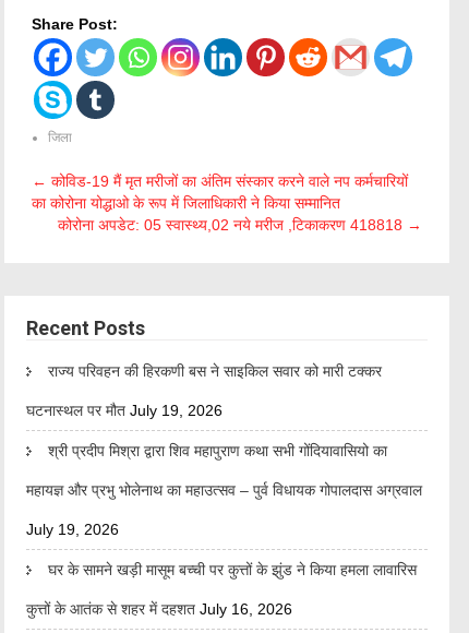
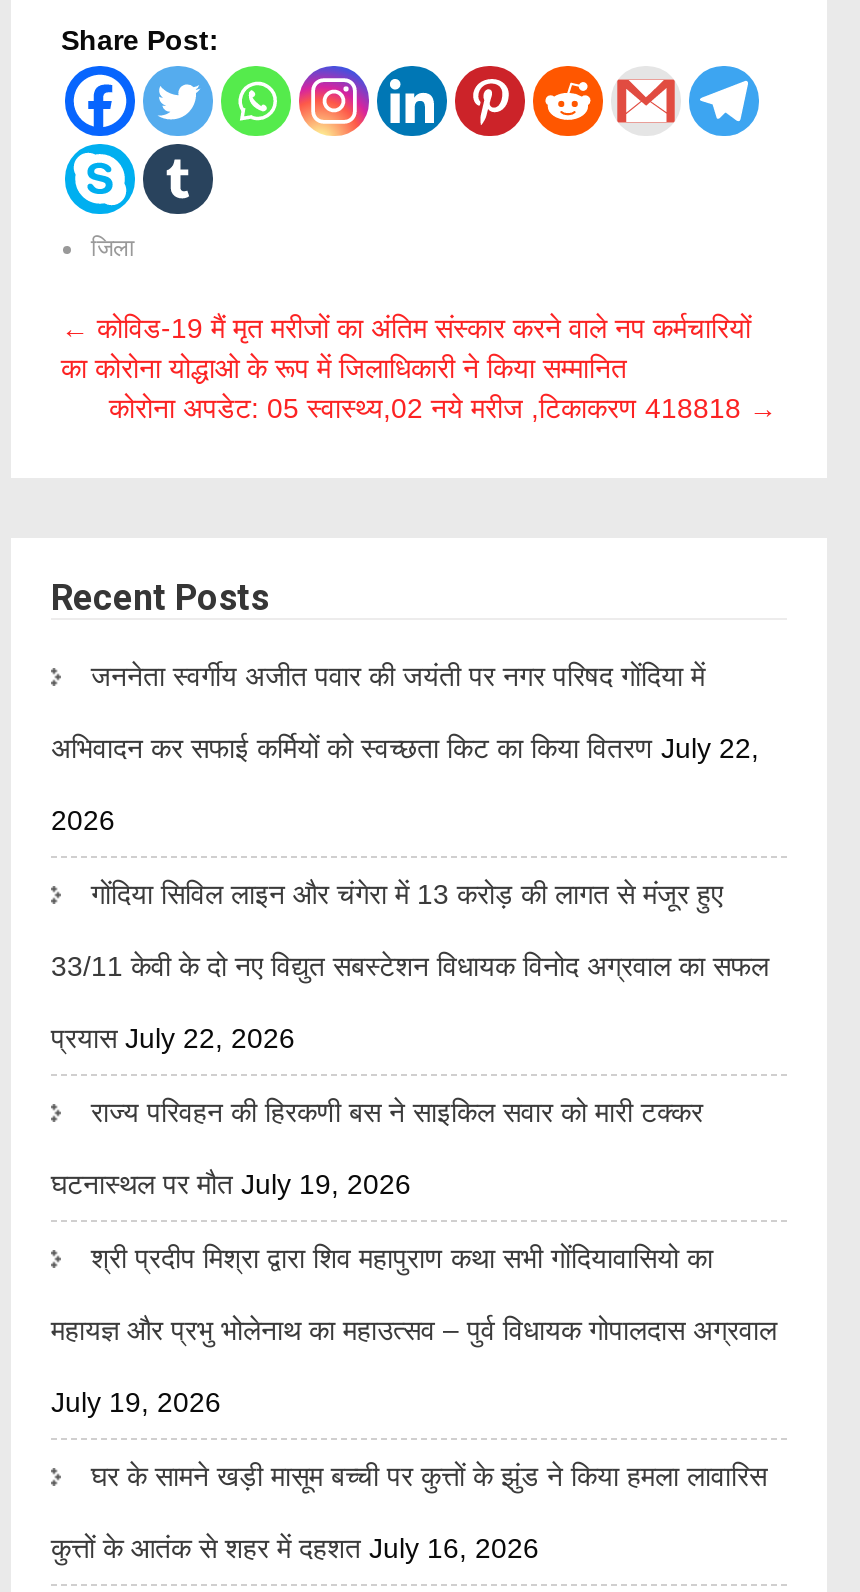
none -> [51,659,769,1053] जननेता स्वर्गीय अजीत पवार की जयंती पर नगर परिषद गोंदिया में | अभिवादन कर सफाई कर्मियों को स्वच्छता किट का किया वितरण July 22, | 2026 | गोंदिया सिविल लाइन और चंगेरा में 13 करोड़ की लागत से मंजूर हुए | 33/11 केवी के दो नए विद्युत सबस्टेशन विधायक विनोद अग्रवाल का सफल | प्रयास July 22, 2026

